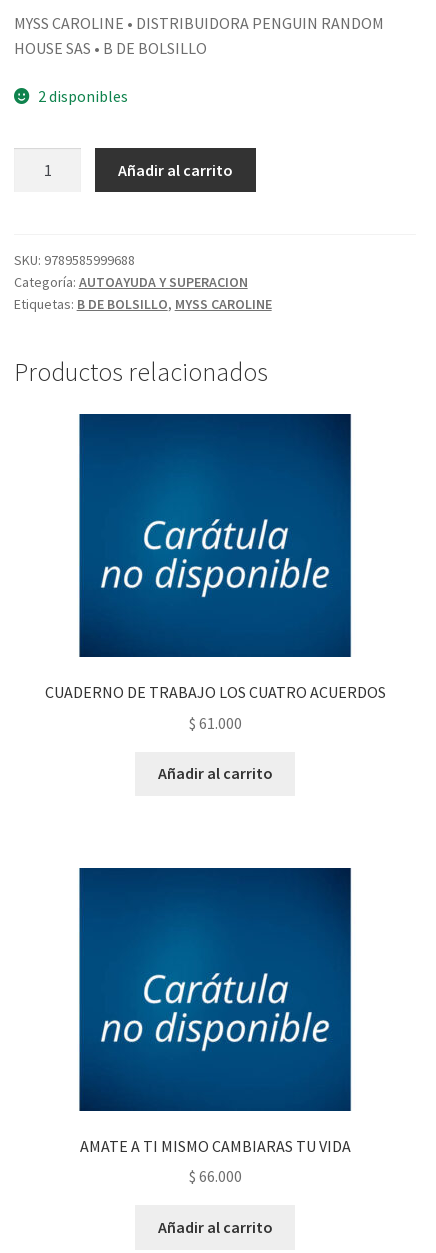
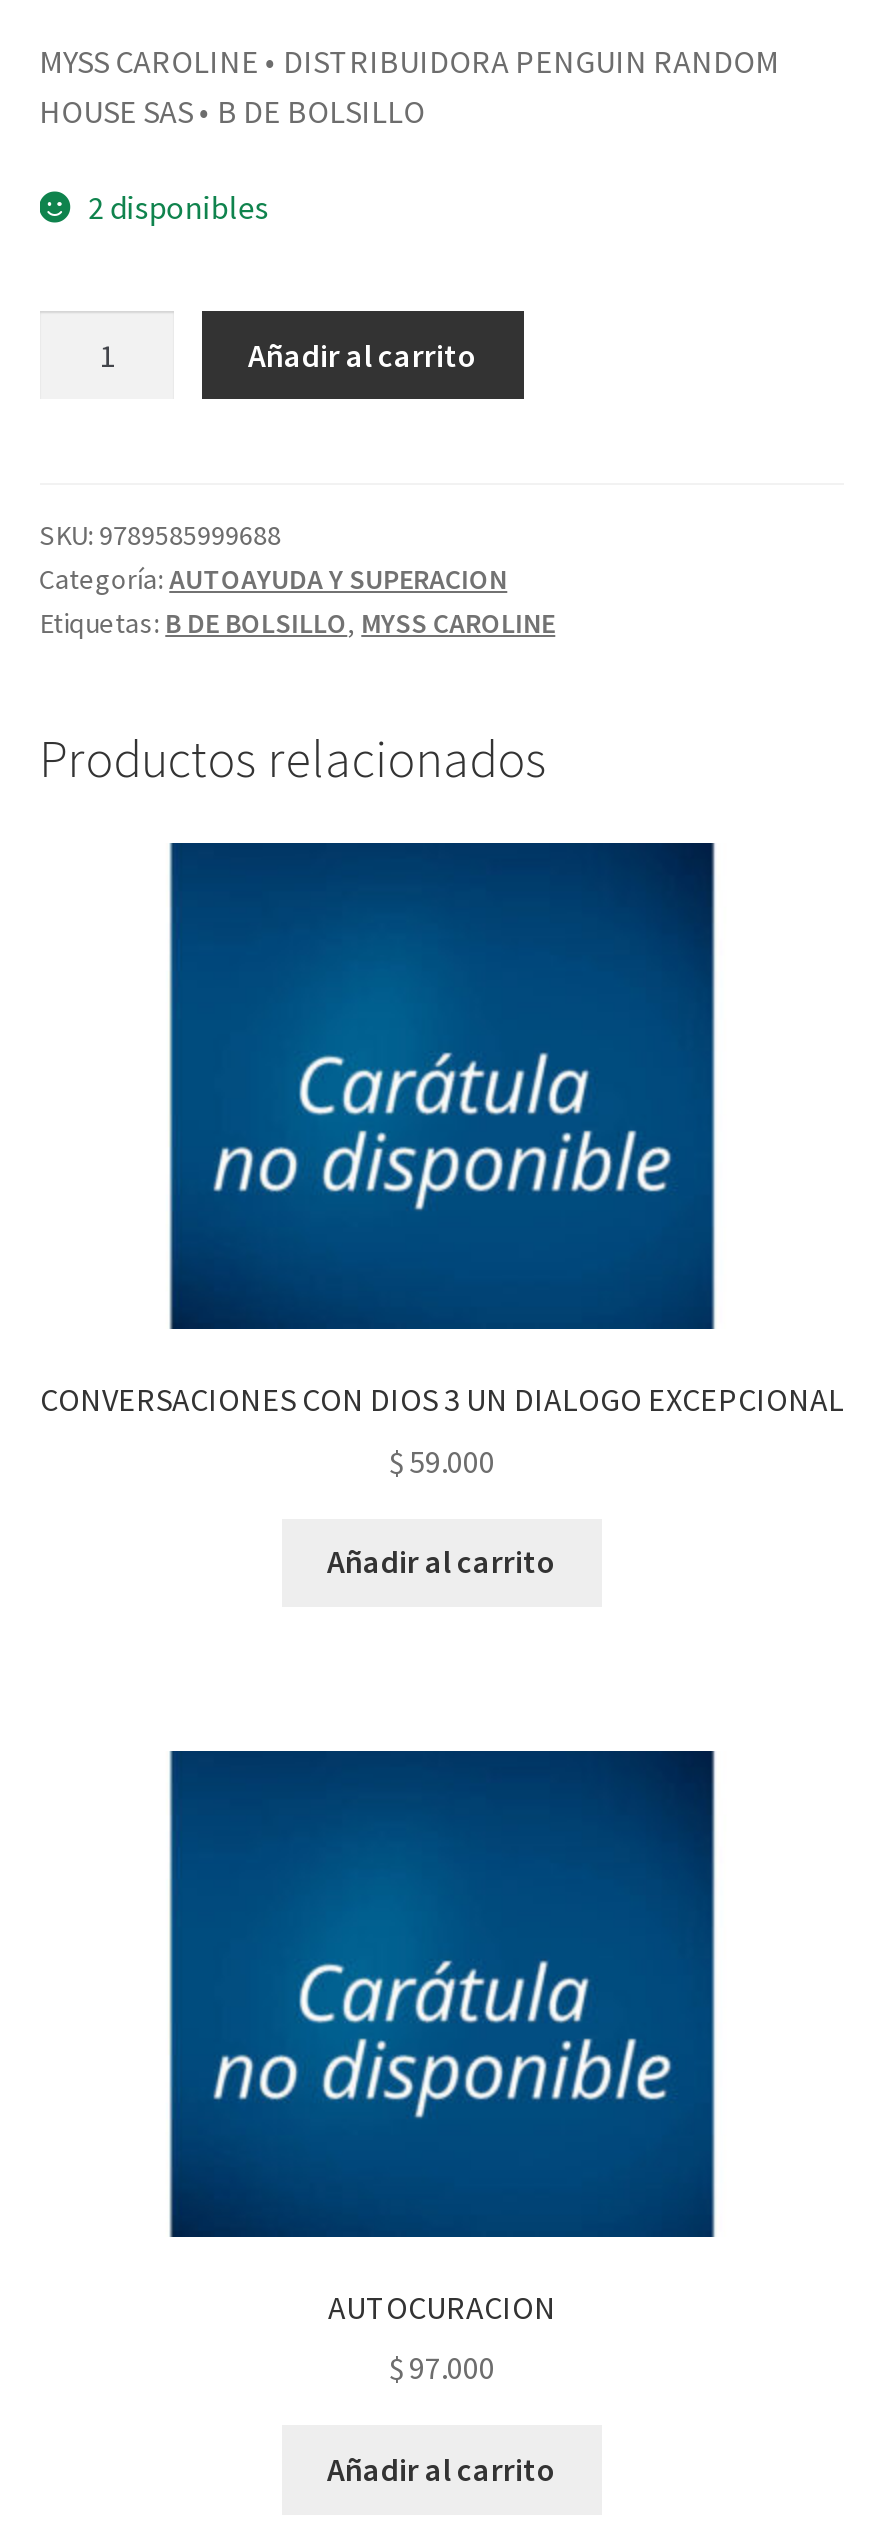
[44,682,385,702] CUADERNO DE TRABAJO LOS CUATRO ACUERDOS -> [40,1379,844,1419] CONVERSACIONES CON DIOS 3 UN DIALOGO EXCEPCIONAL
[188,712,241,732] $61.000 -> [389,1440,495,1480] $59.000
[79,1136,350,1156] AMATE A TI MISMO CAMBIARAS TU VIDA -> [328,2286,556,2326] AUTOCURACION
[188,1166,241,1186] $66.000 -> [389,2348,495,2388] $97.000

